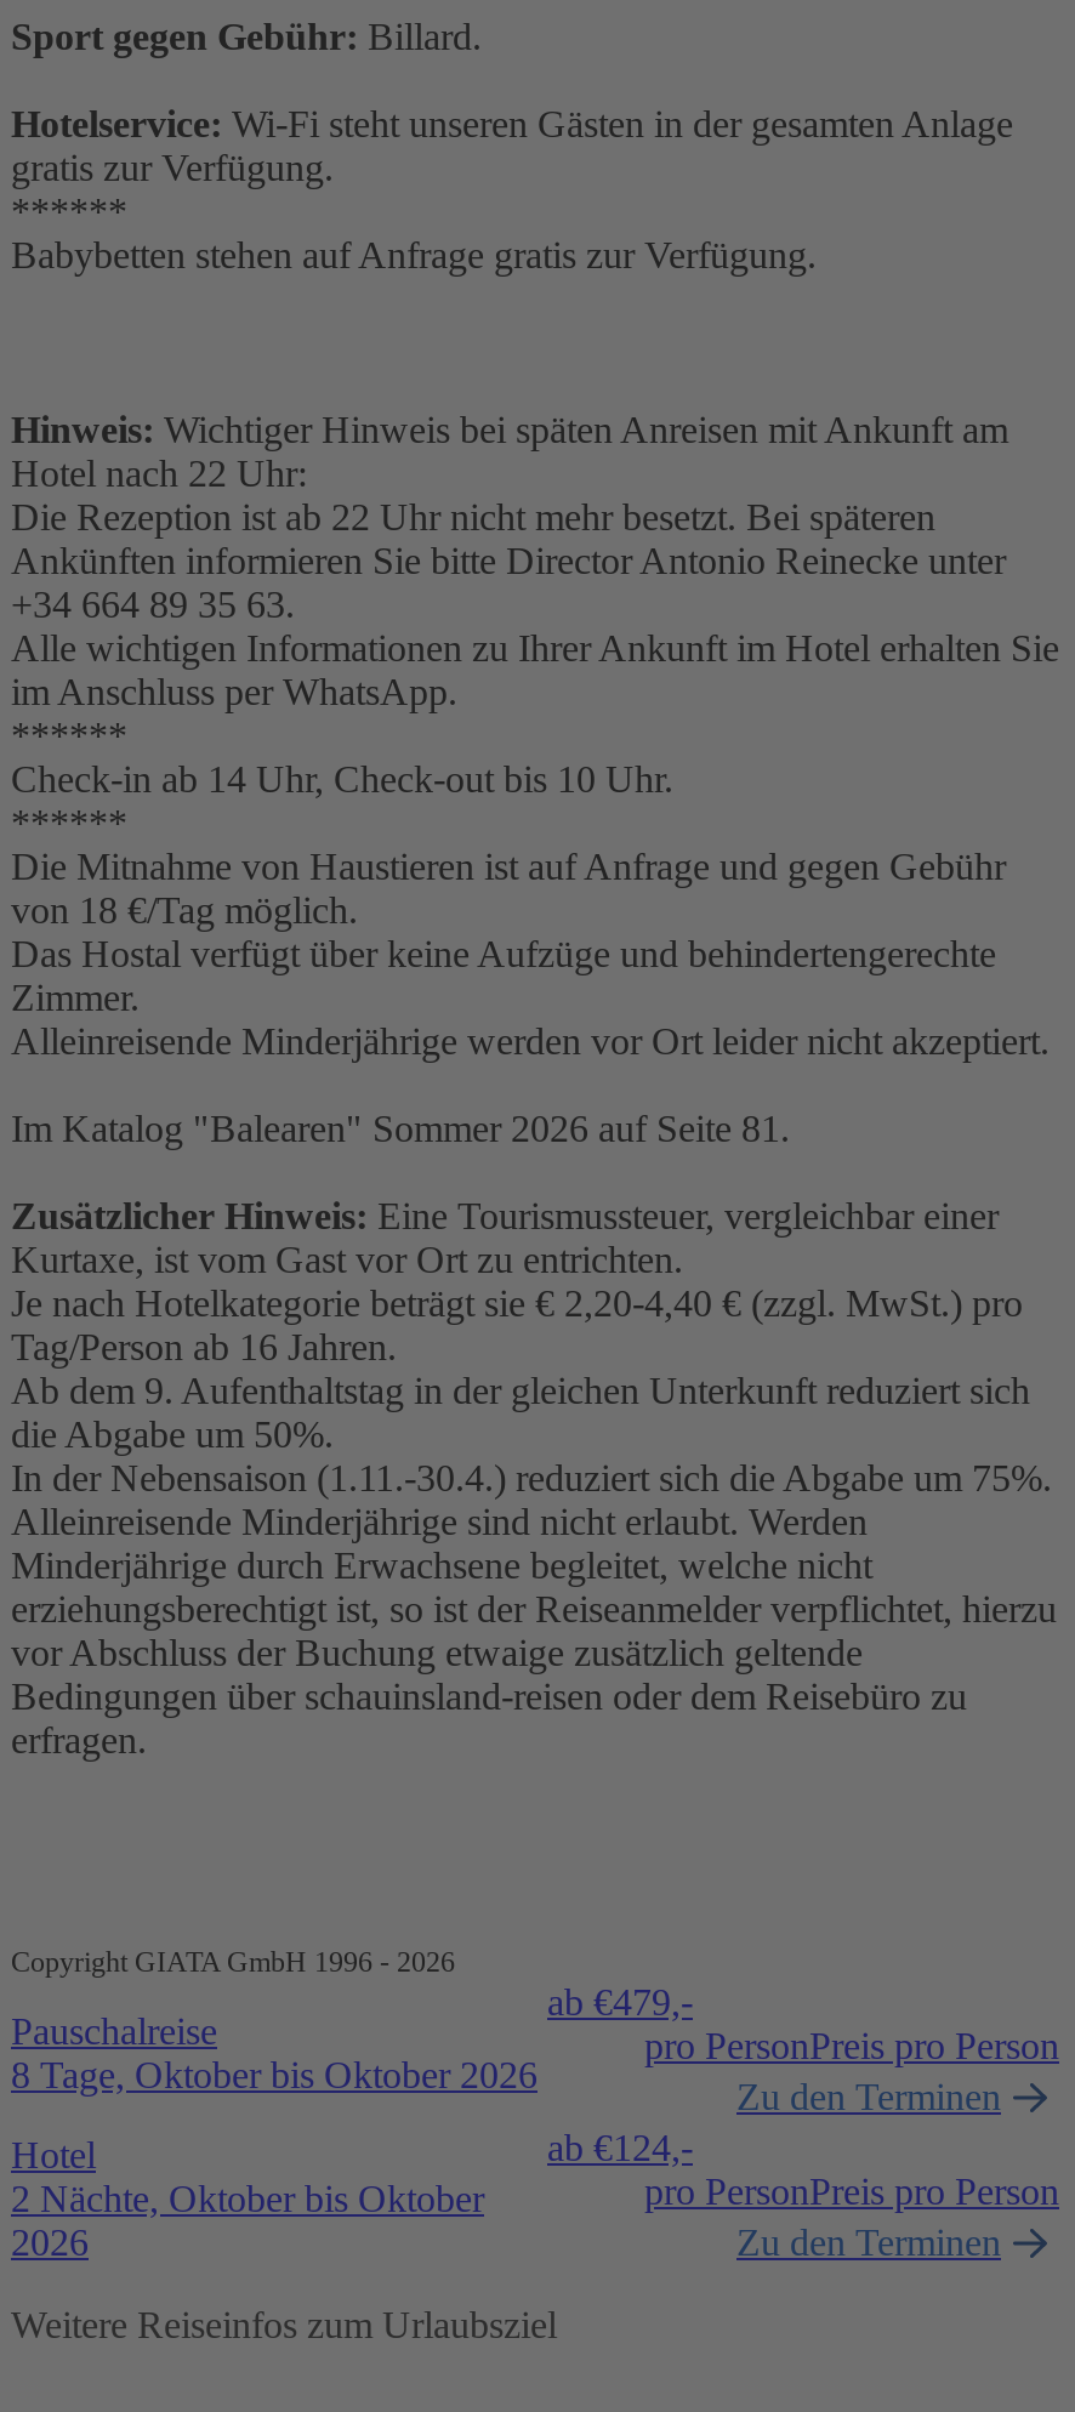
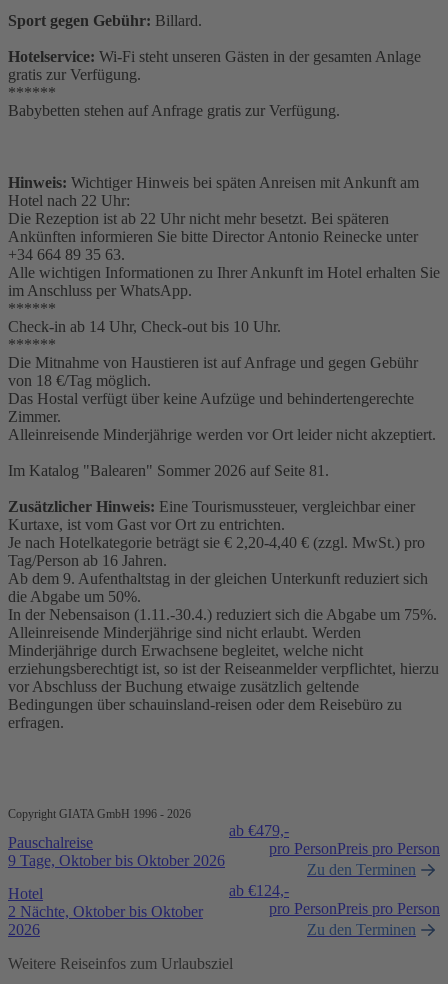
[11,2053,537,2095] 8 Tage, Oktober bis Oktober 2026 -> [8,852,225,869] 9 Tage, Oktober bis Oktober 2026

